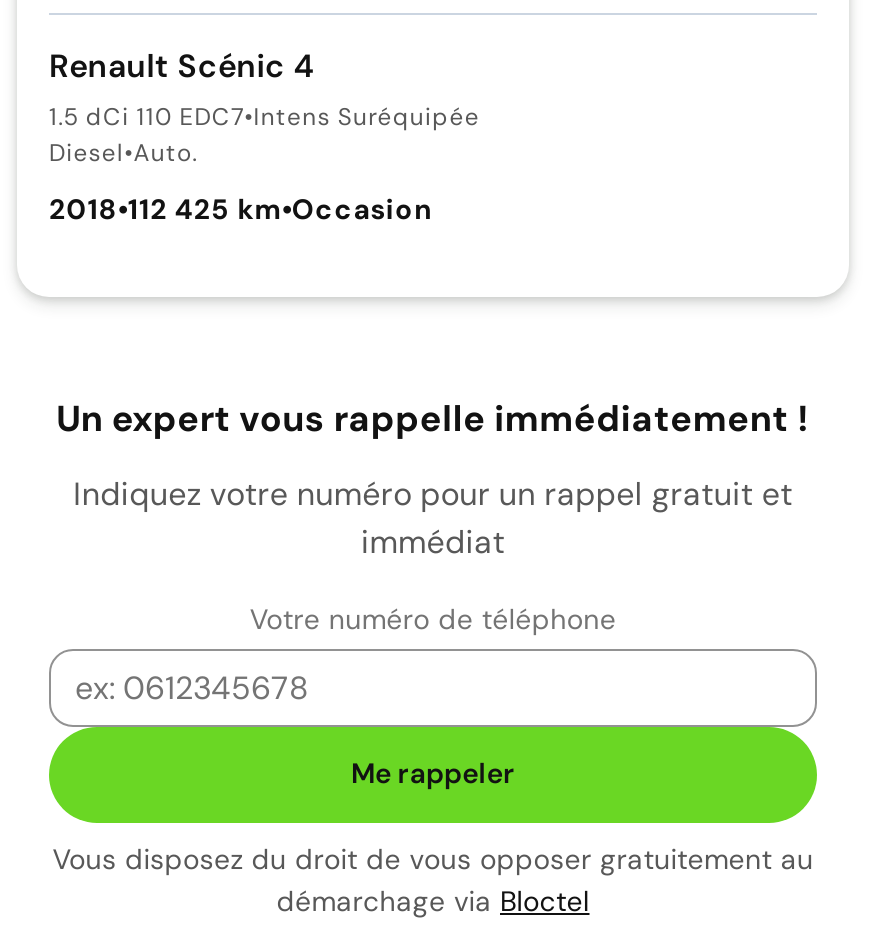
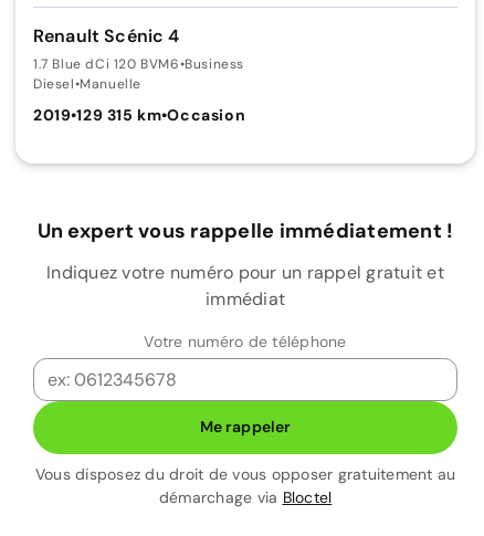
[49,101,480,169] 1.5 dCi 110 EDC7•Intens Suréquipée | Diesel•Auto. -> [33,55,244,93] 1.7 Blue dCi 120 BVM6•Business | Diesel•Manuelle
[49,191,433,227] 2018•112 425 km•Occasion -> [33,105,246,125] 2019•129 315 km•Occasion

